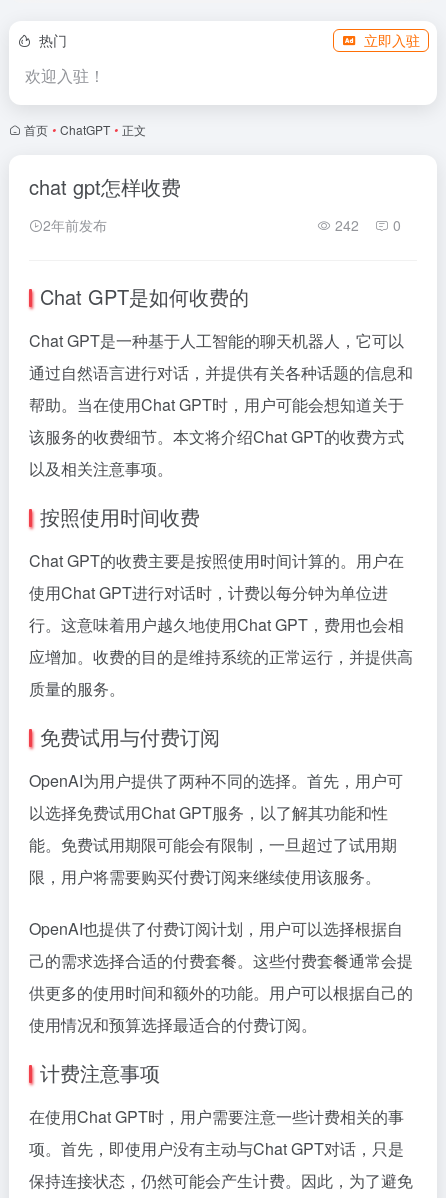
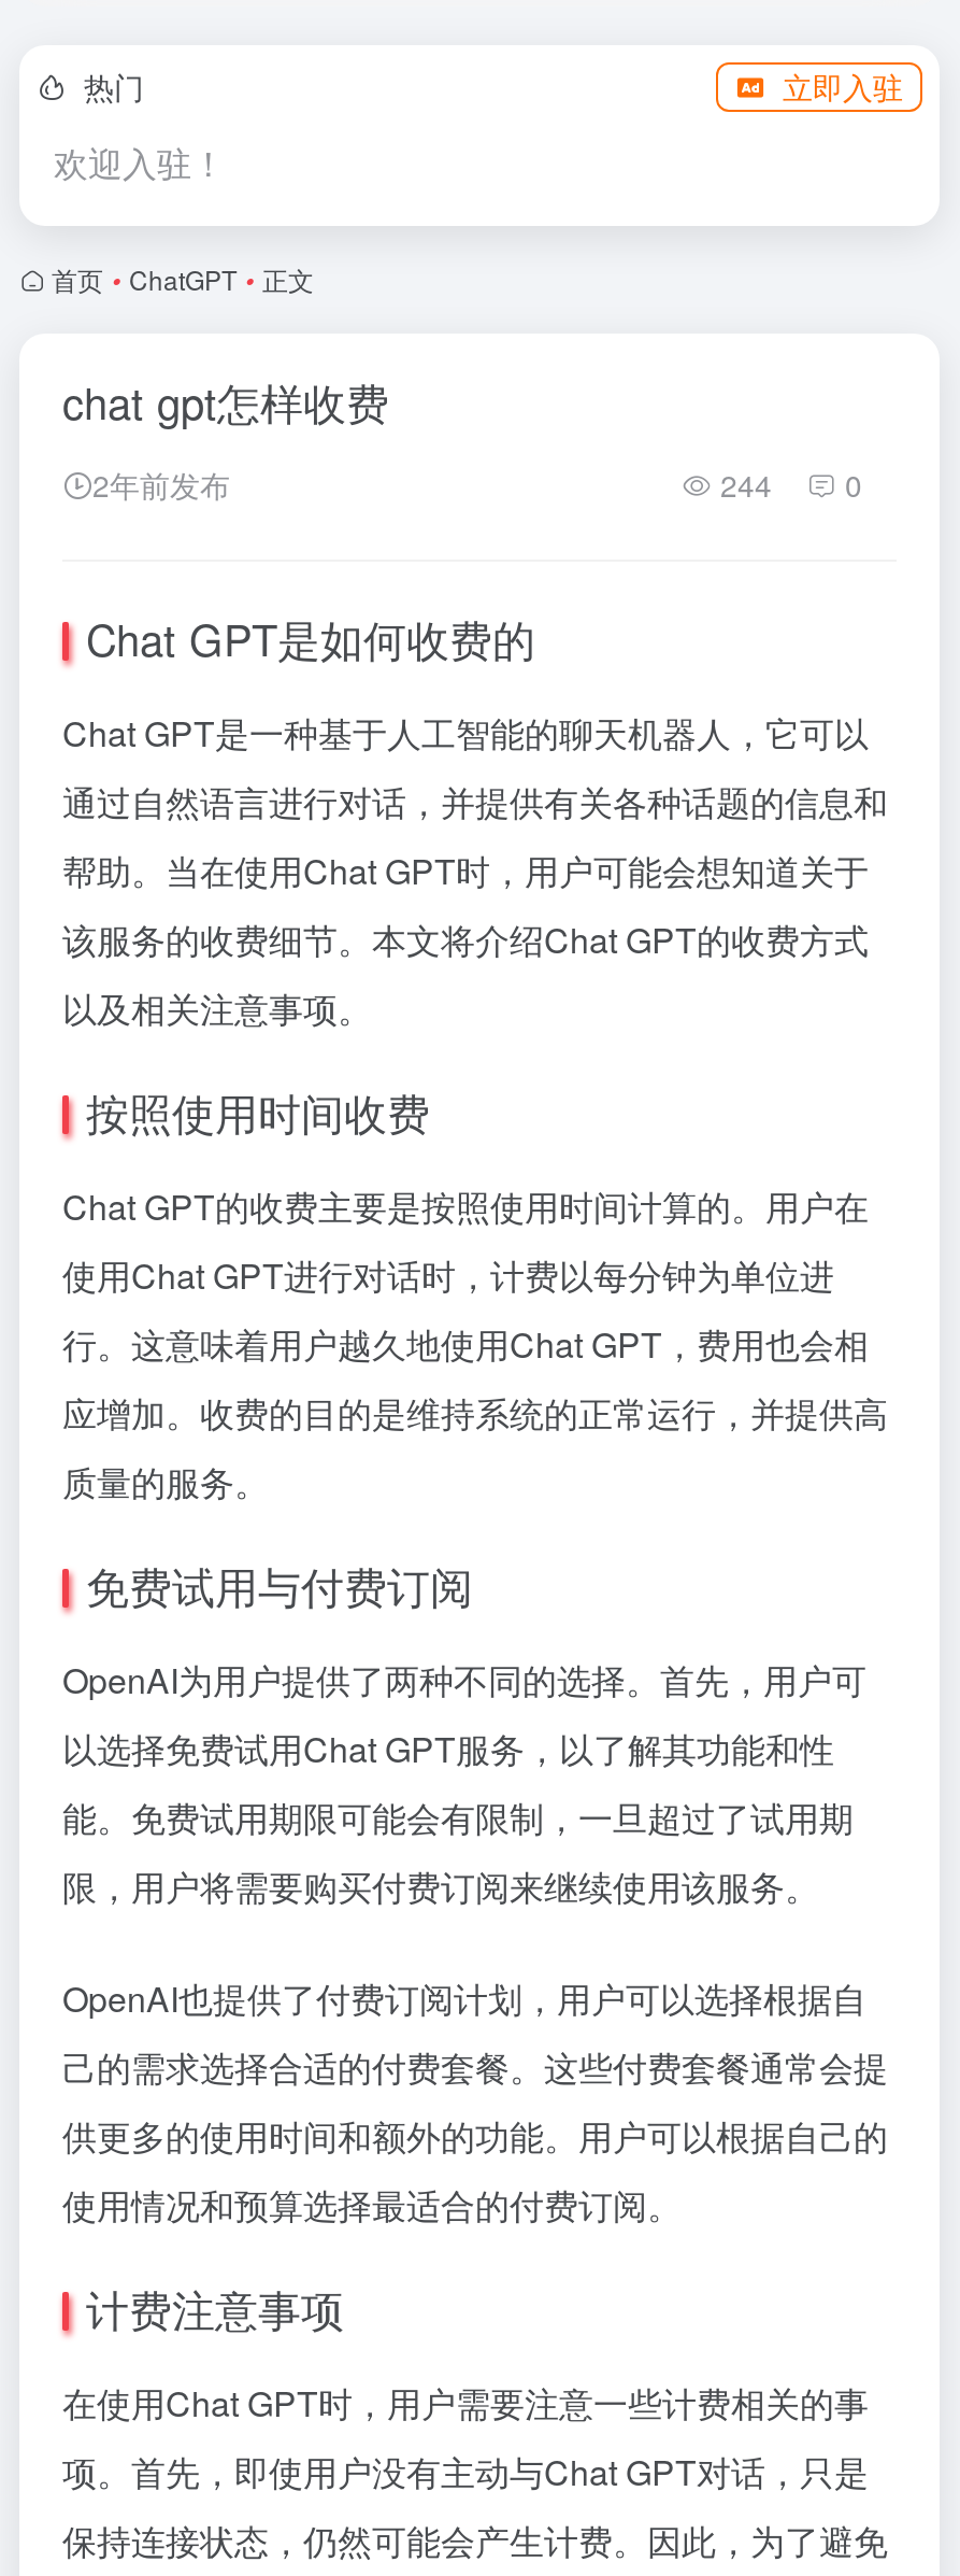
[331,215,401,235] 242 0 -> [712,463,862,506] 244 0

